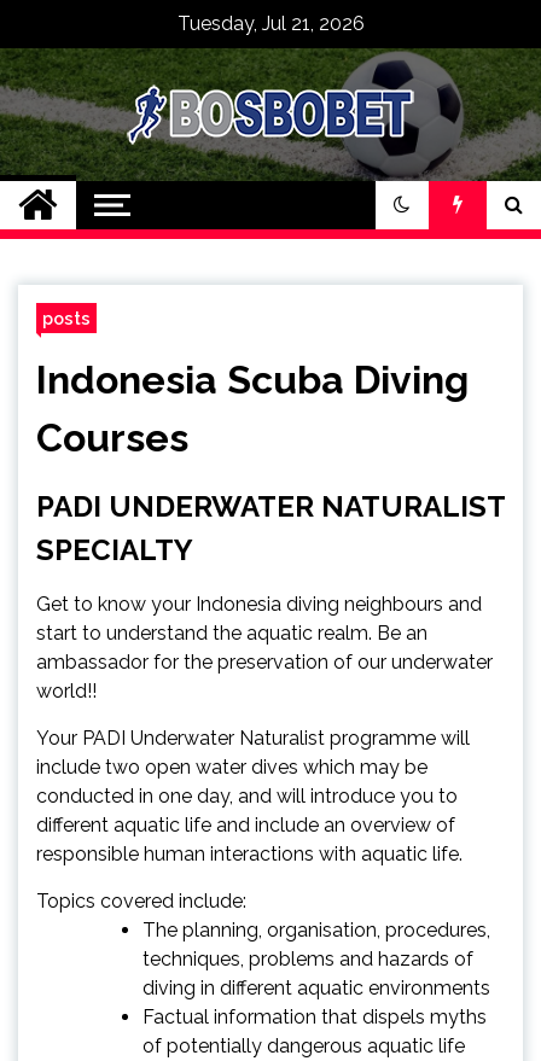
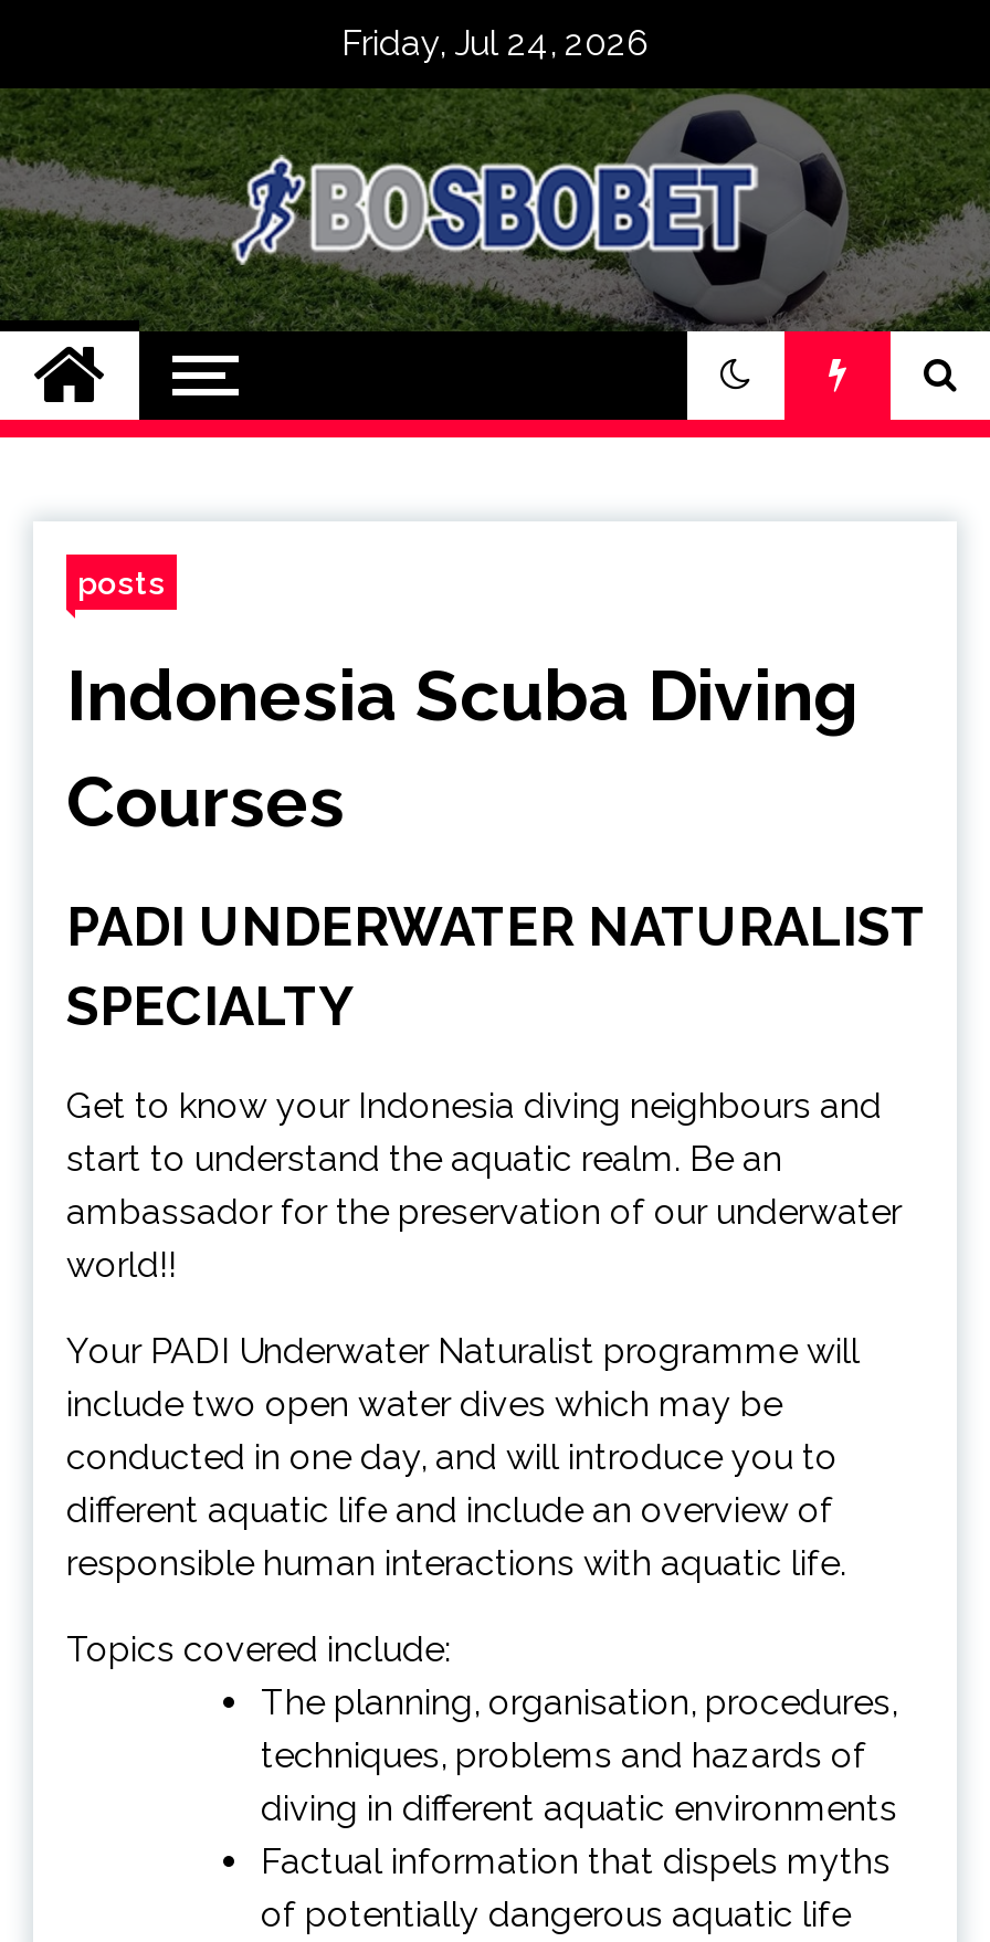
[177,12,364,35] Tuesday, Jul 21, 2026 -> [341,22,649,64] Friday, Jul 24, 2026

